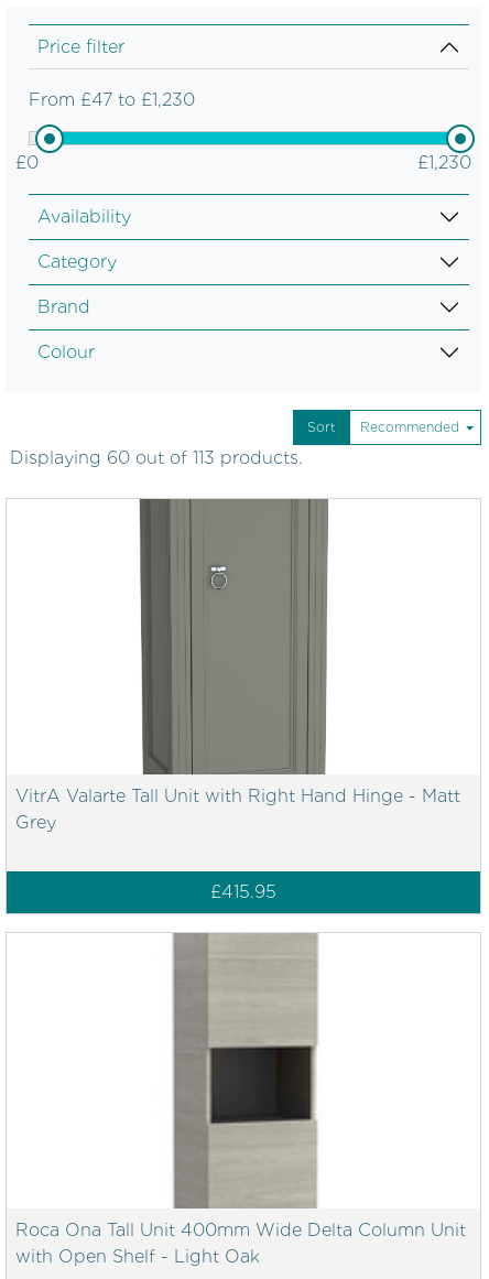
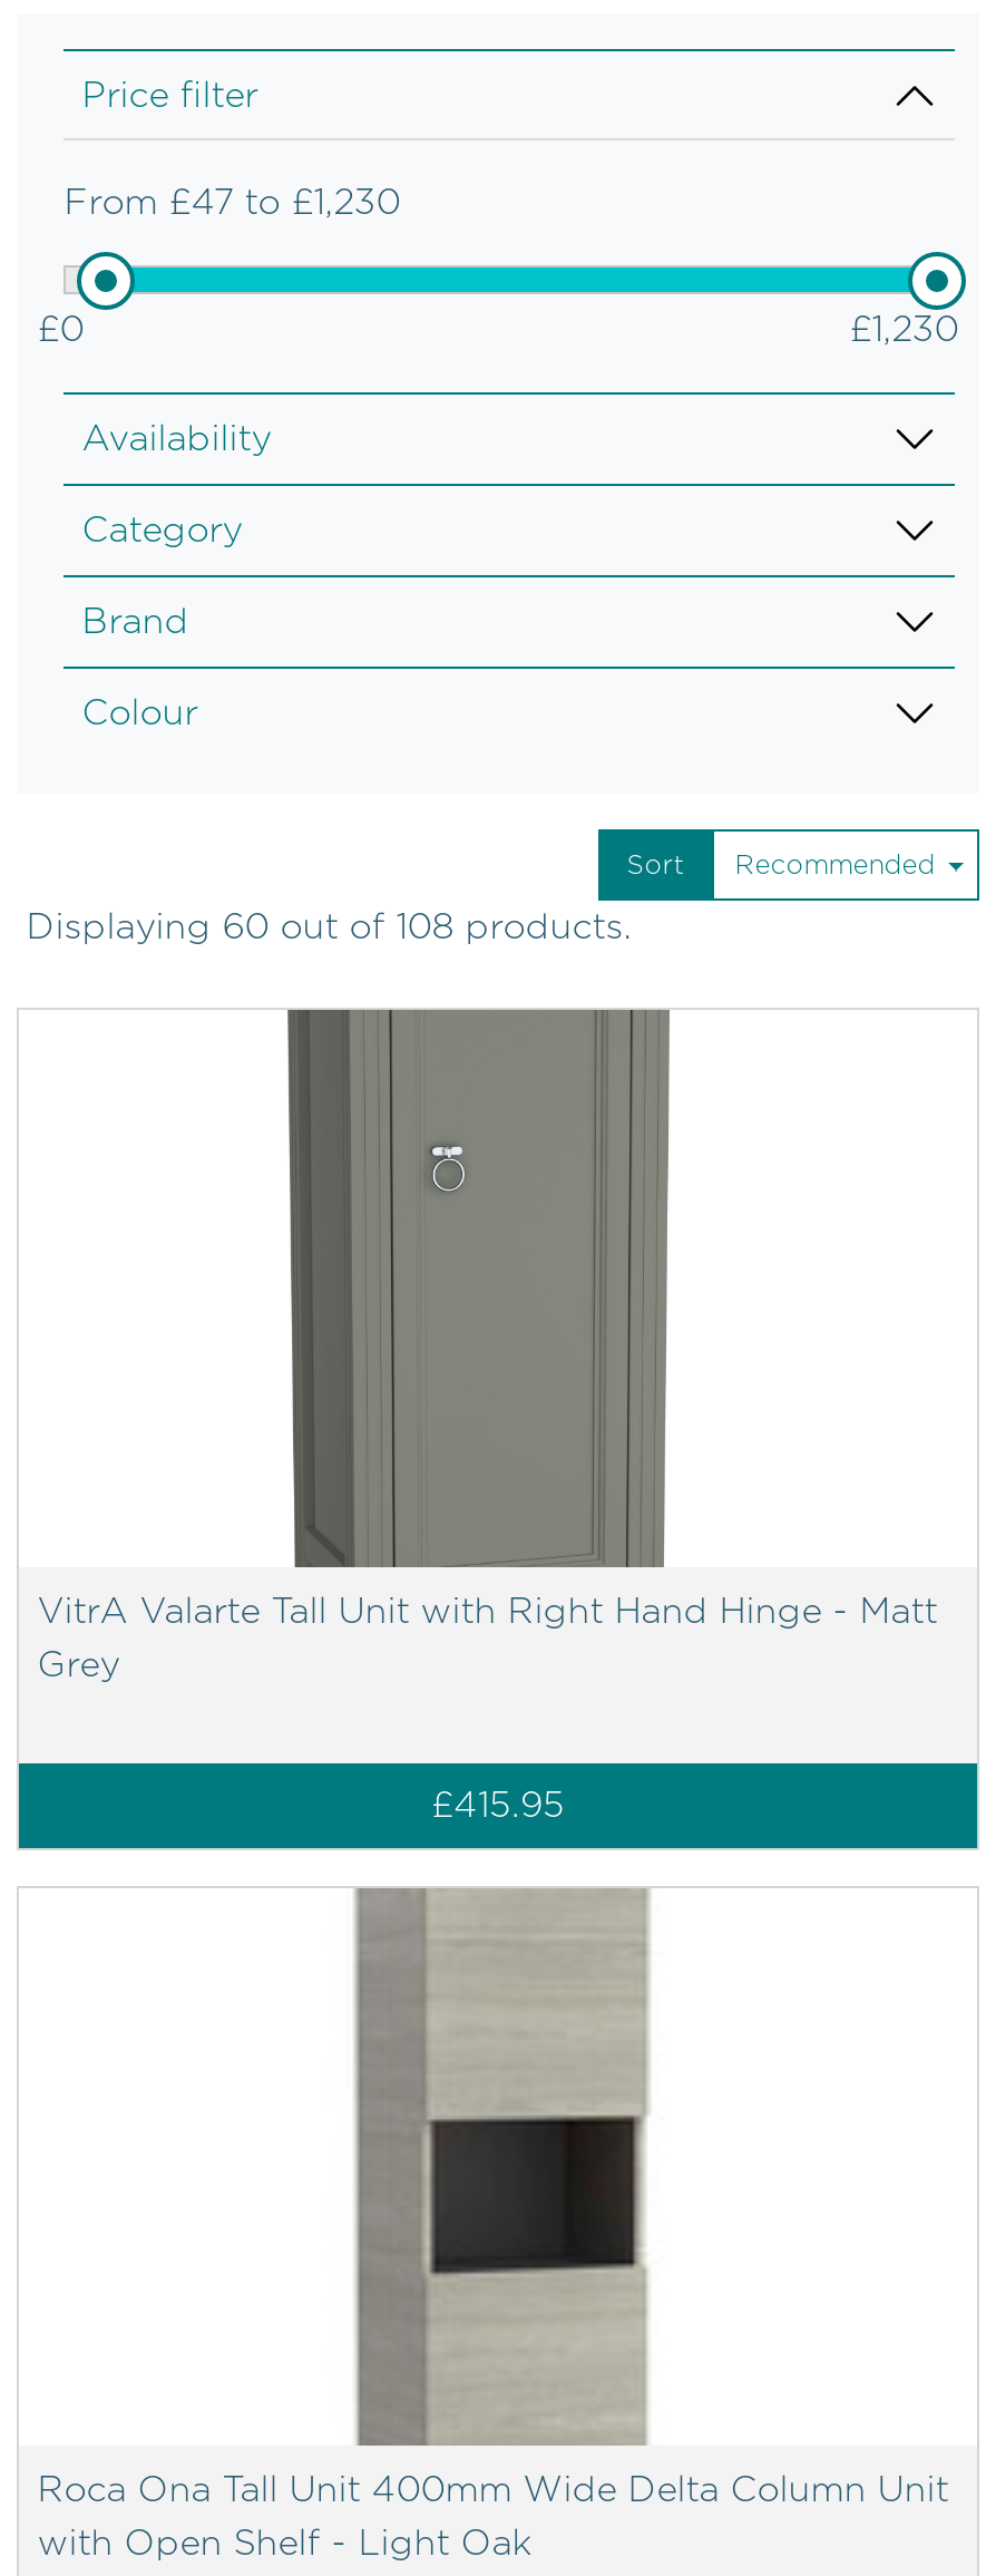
[10,447,303,468] Displaying 60 out of 113 products. -> [26,905,632,947] Displaying 60 out of 108 products.

